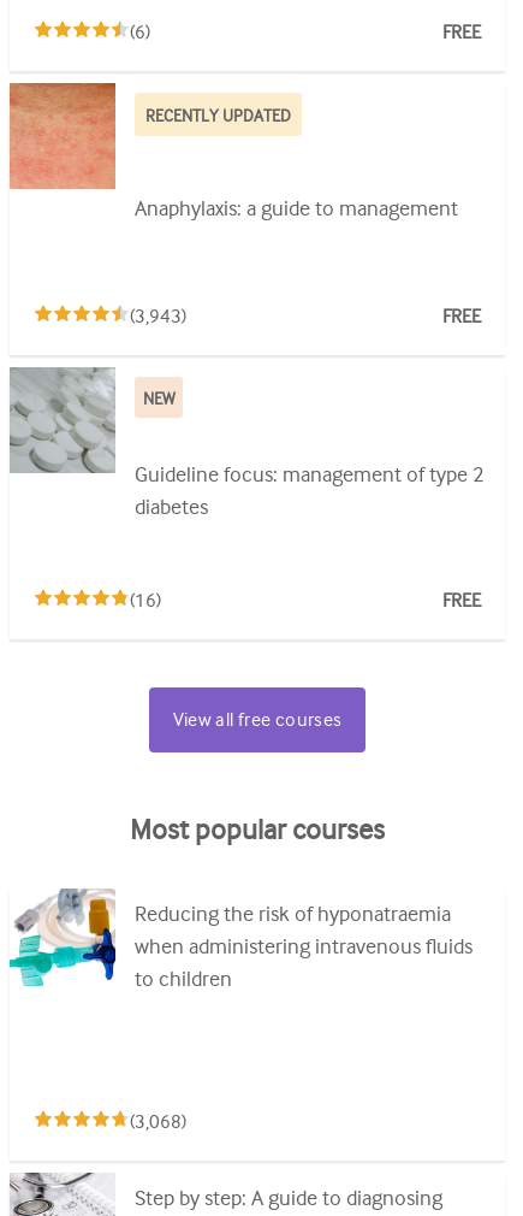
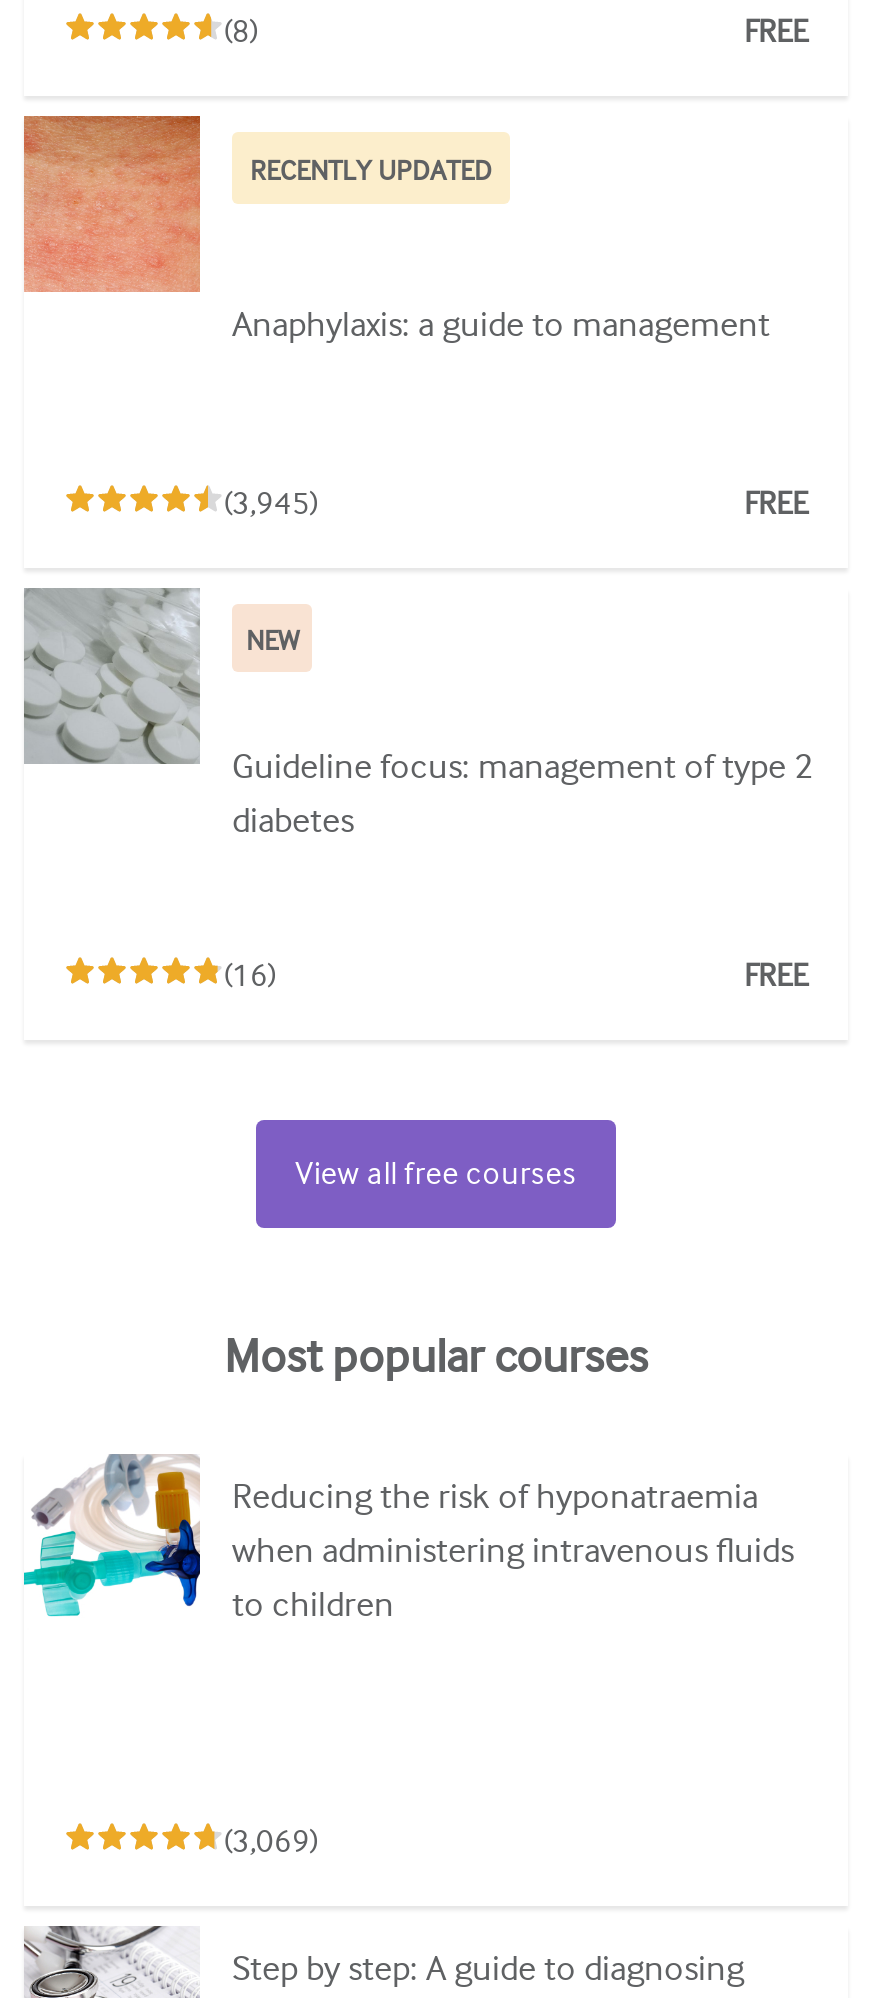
[130,22,150,44] (6) -> [224,14,258,50] (8)
[130,306,186,328] (3,943) -> [224,486,318,522] (3,945)
[130,1111,186,1133] (3,068) -> [224,1824,318,1860] (3,069)

